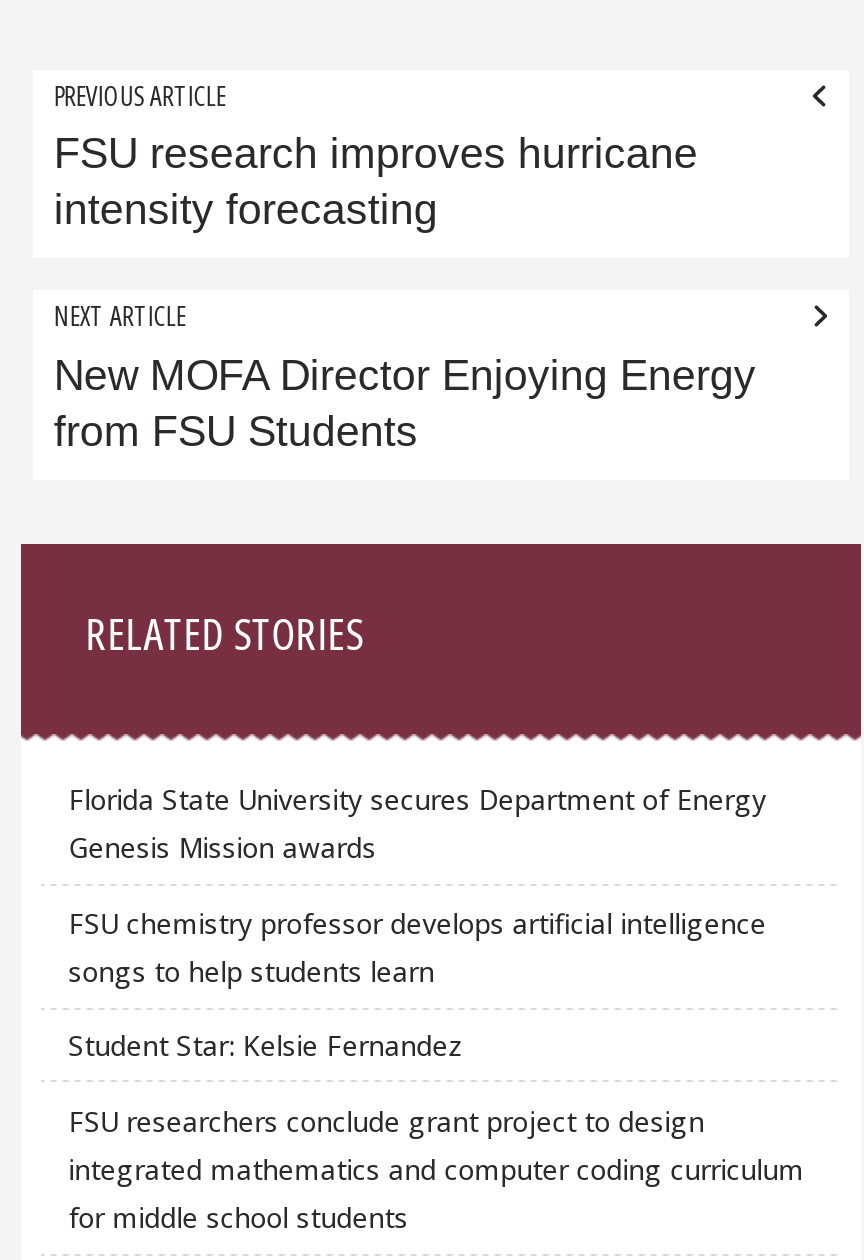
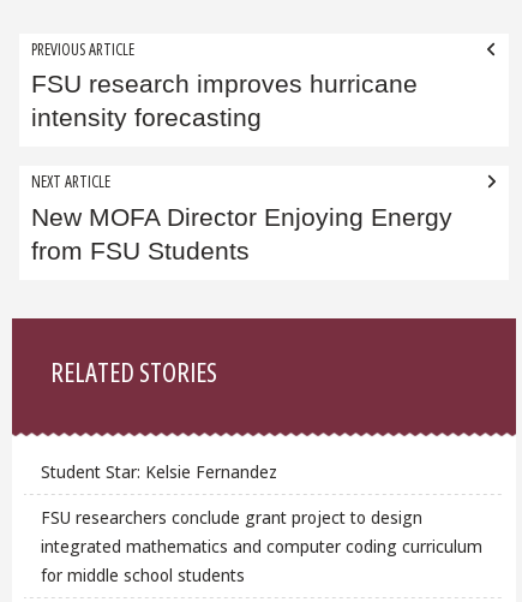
[69,780,767,990] Florida State University secures Department of Energy | Genesis Mission awards | FSU chemistry professor develops artificial intelligence | songs to help students learn -> none

